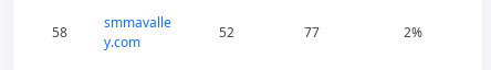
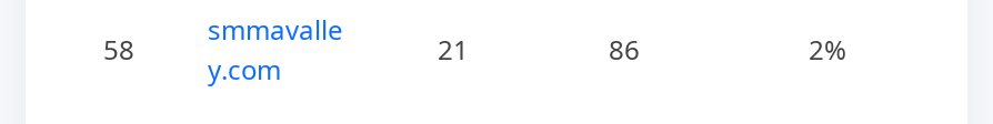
[218,23,234,42] 52 -> [438,31,469,69] 21
[304,23,319,42] 77 -> [609,31,640,69] 86

